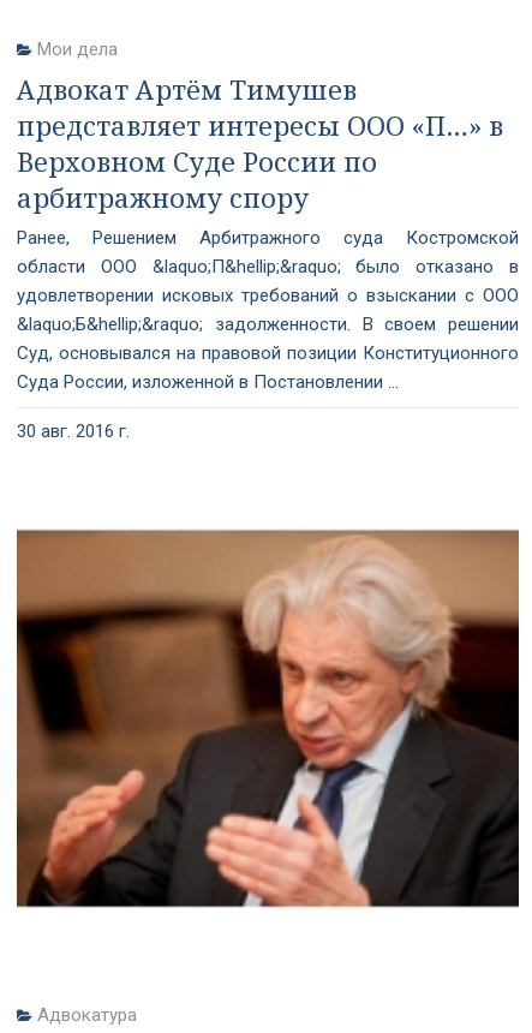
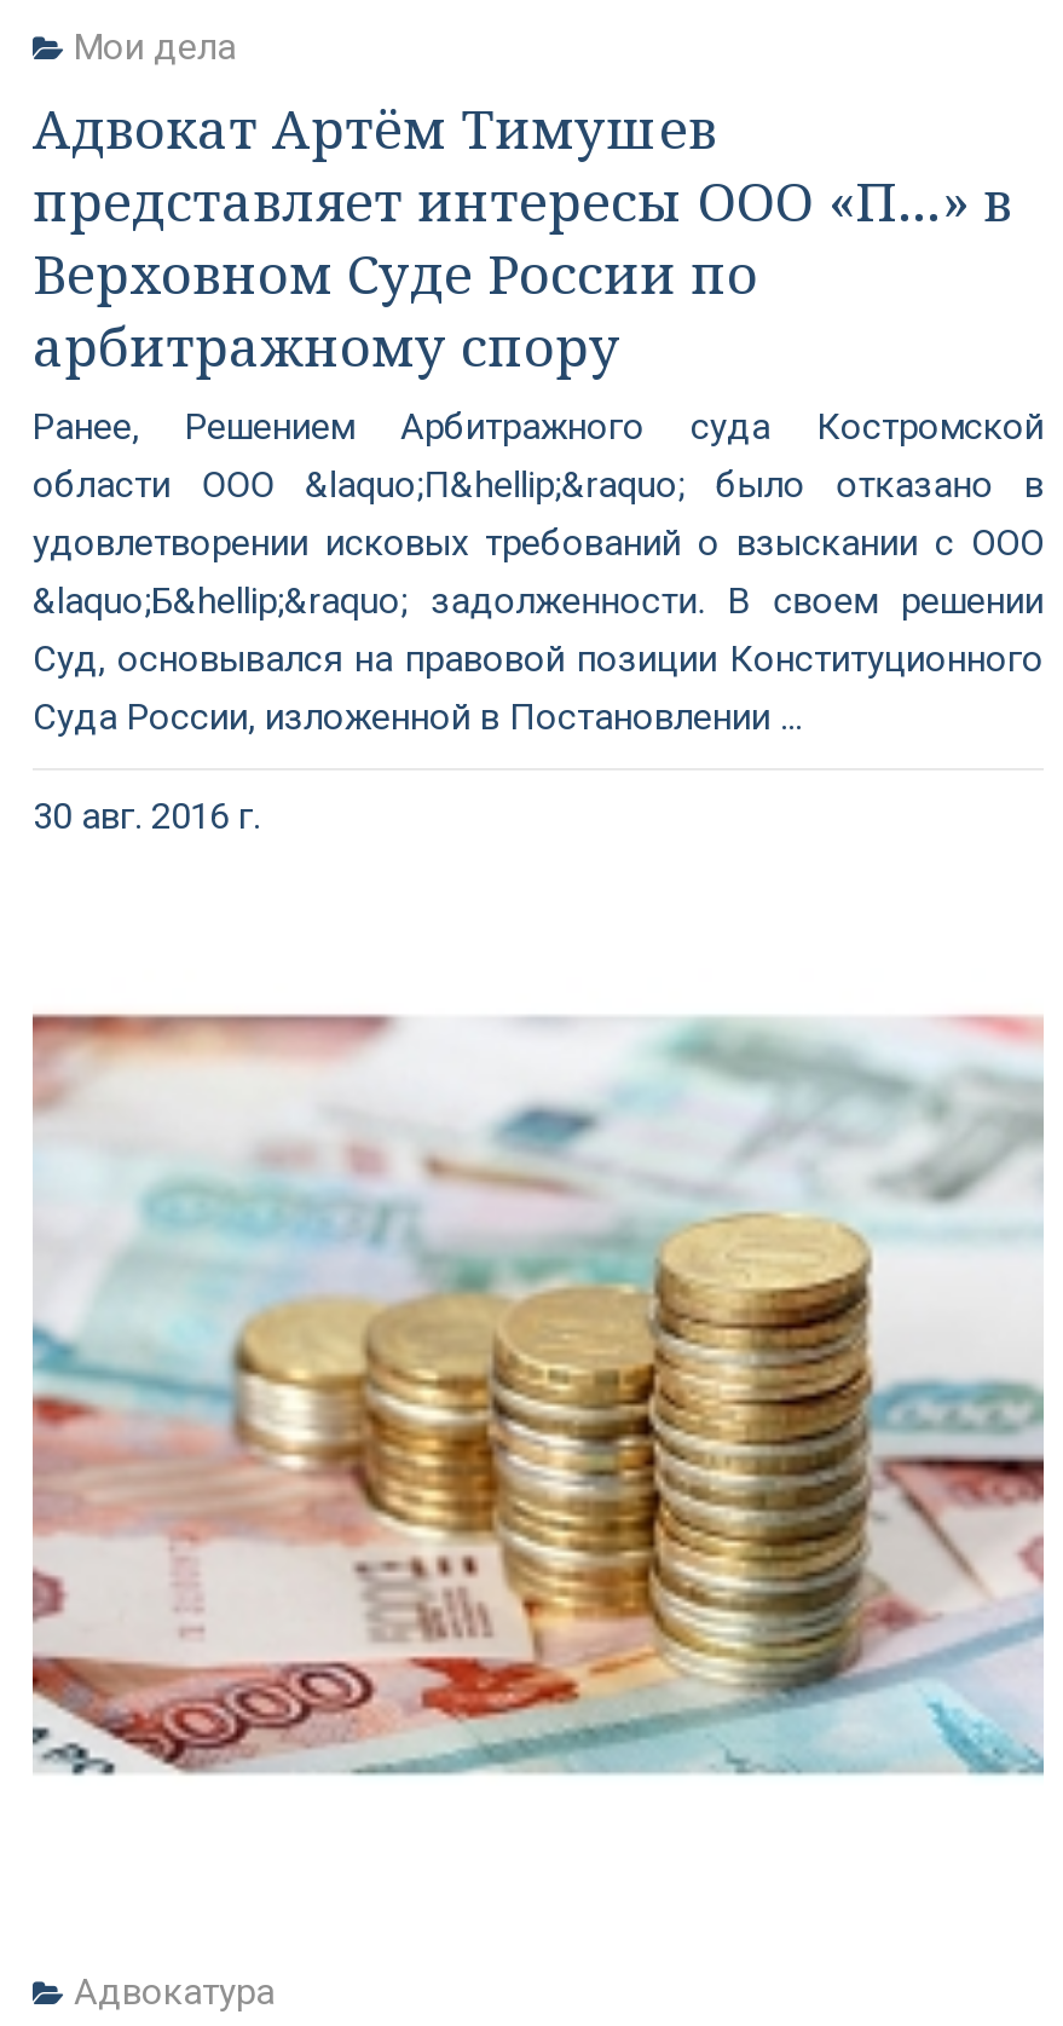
[16,529,520,908] [image] -> [30,1015,1046,1777] [image]

